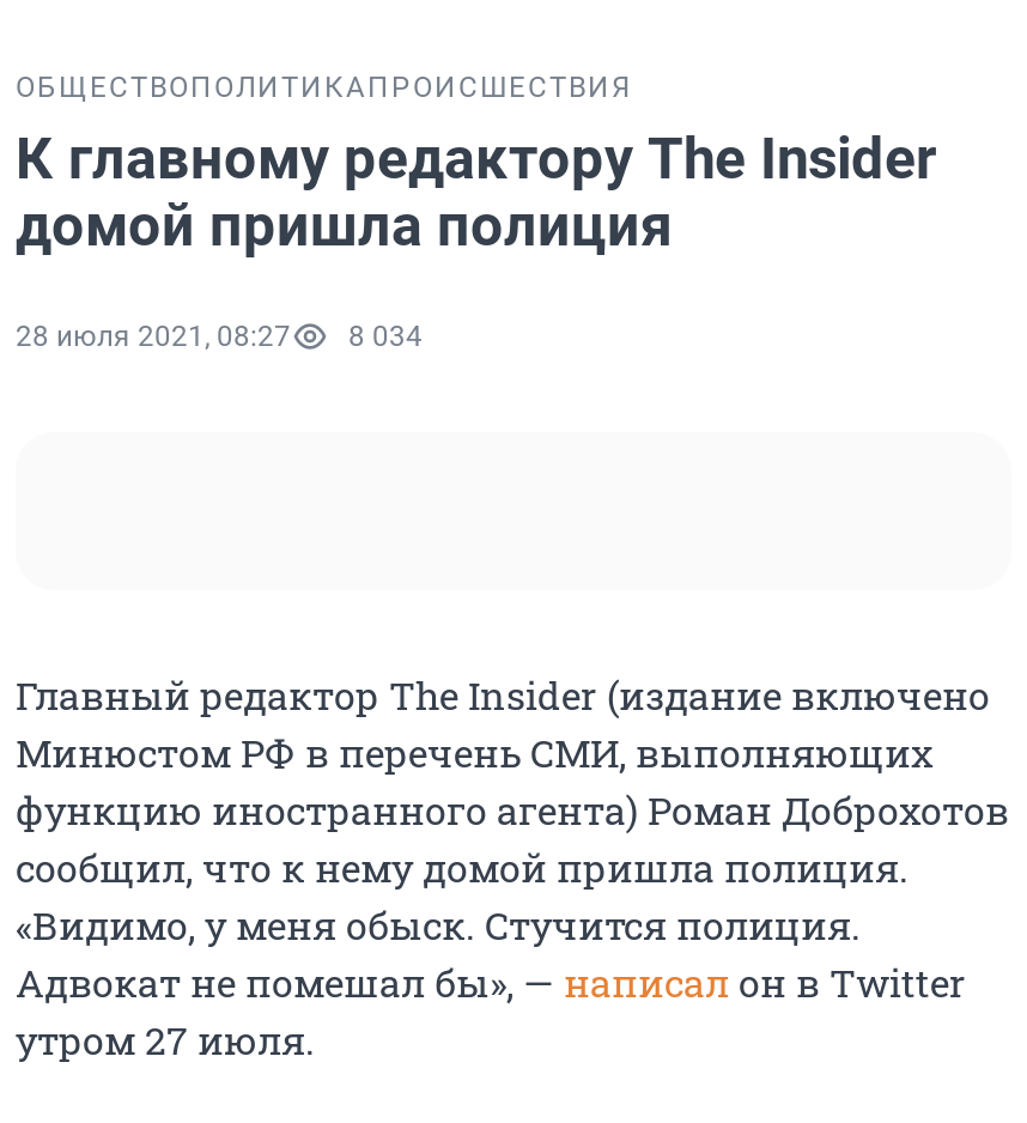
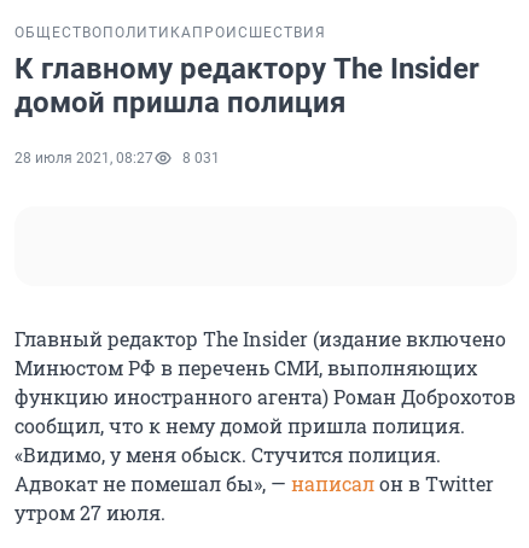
[16,320,423,353] 28 июля 2021, 08:27 8 034 -> [14,150,220,167] 28 июля 2021, 08:27 8 031

